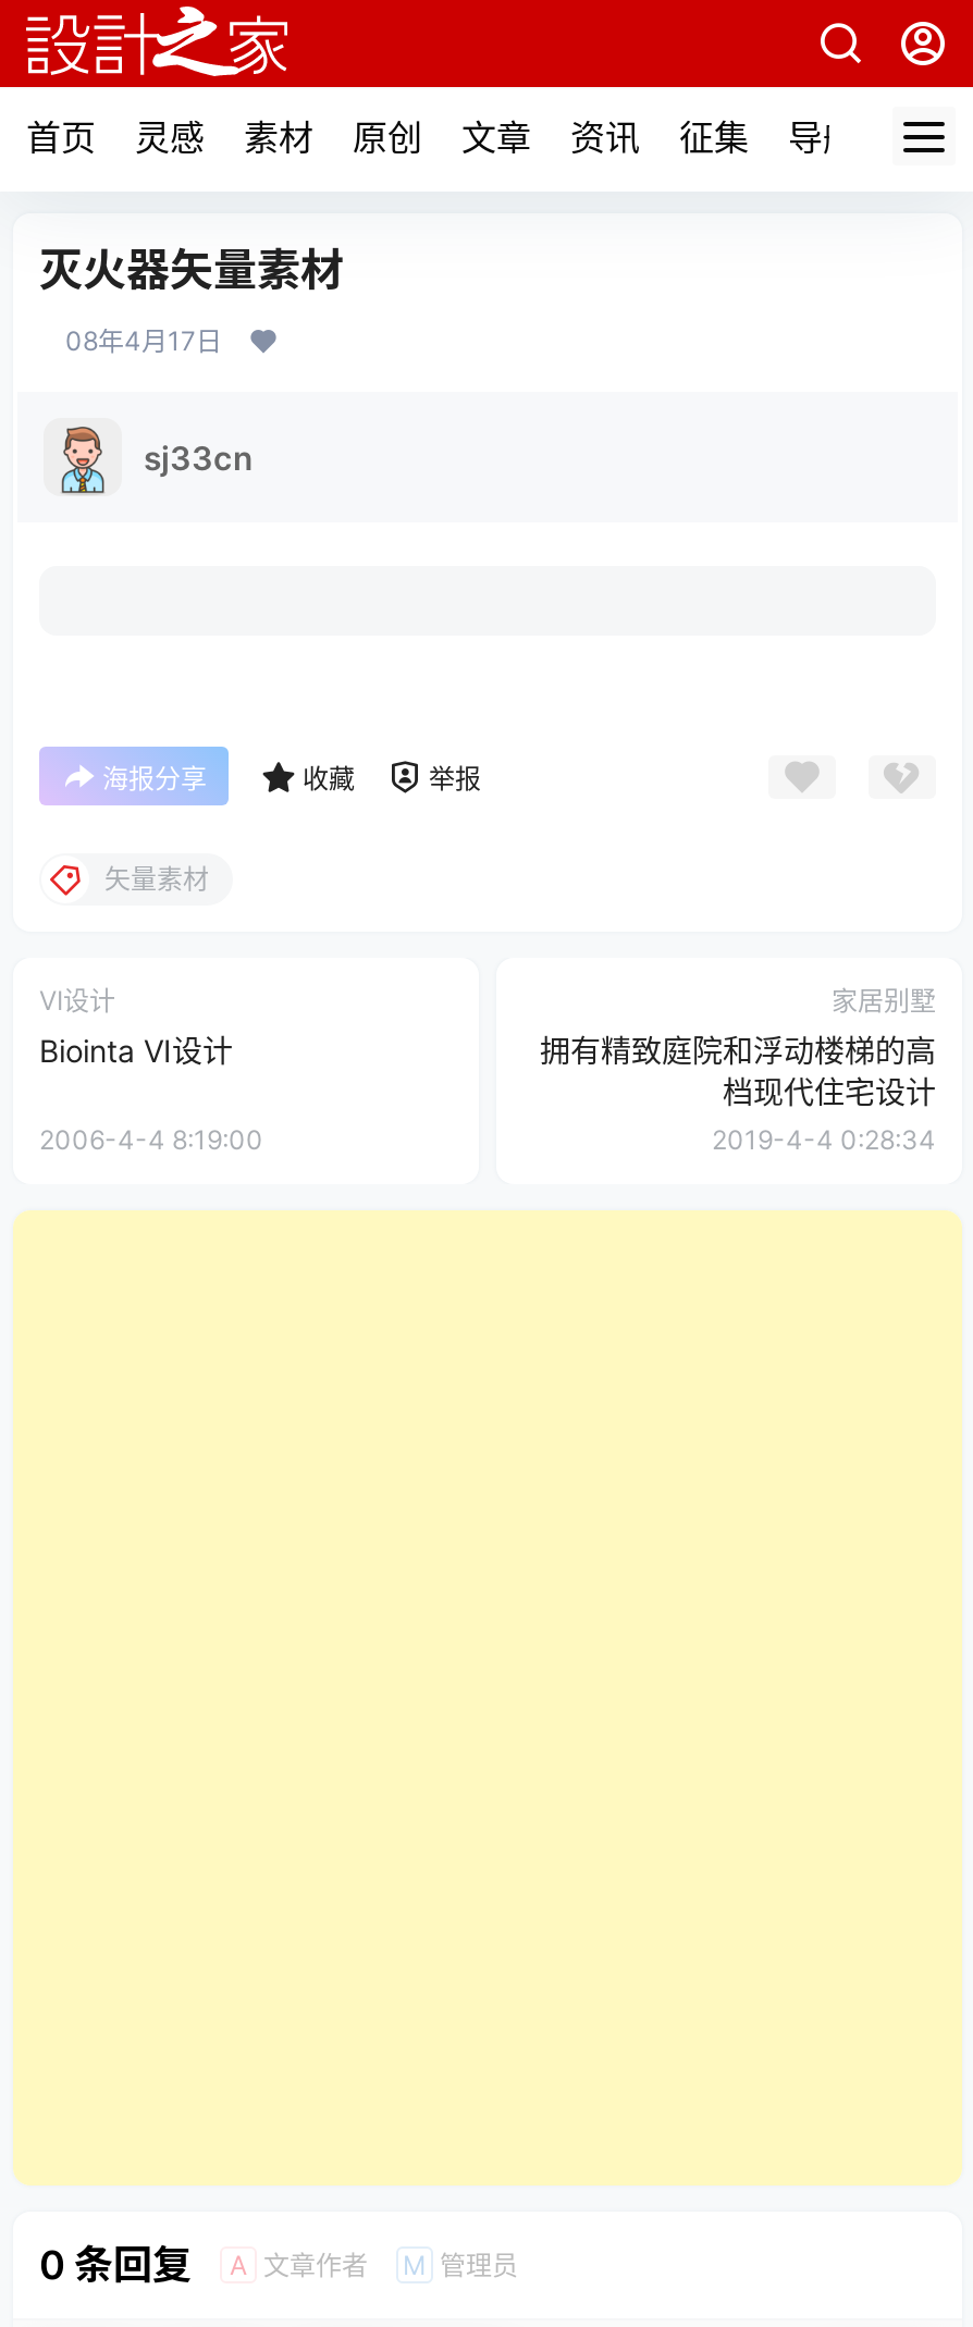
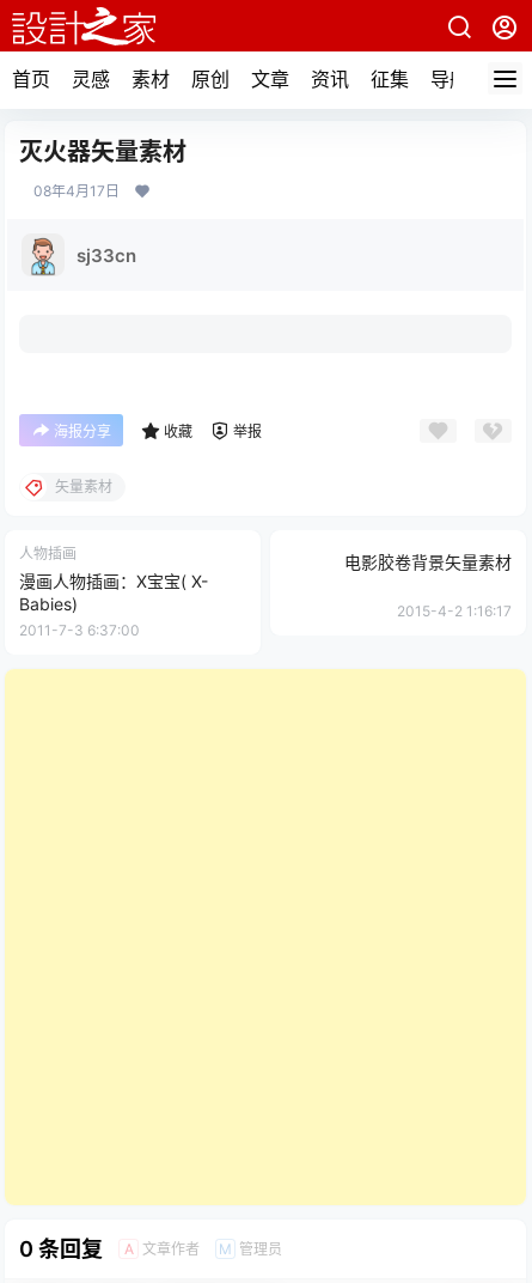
[39,984,233,1069] VI设计 | Biointa VI设计 -> [19,545,208,639] 人物插画 | 漫画人物插画：X宝宝( X- | Babies) | 2011-7-3 6:37:00
[540,984,936,1156] 家居别墅 | 拥有精致庭院和浮动楼梯的高 | 档现代住宅设计 | 2019-4-4 0:28:34 -> [397,602,512,620] 2015-4-2 1:16:17
[39,1124,263,1156] 2006-4-4 8:19:00 -> [344,552,512,572] 电影胶卷背景矢量素材

